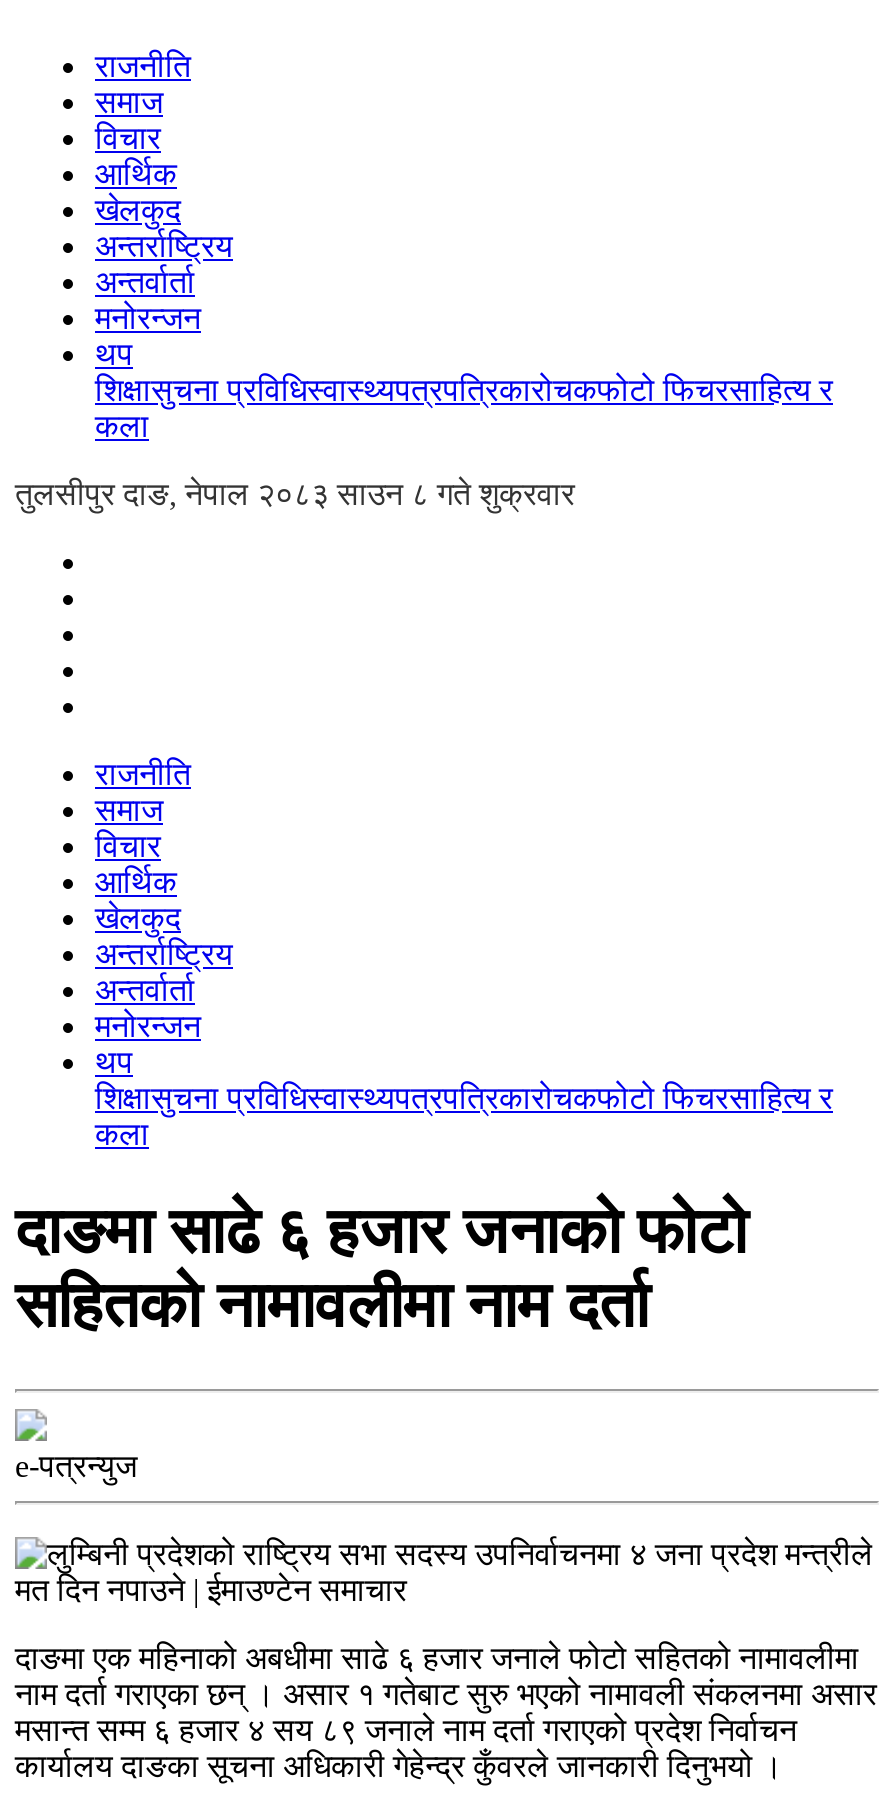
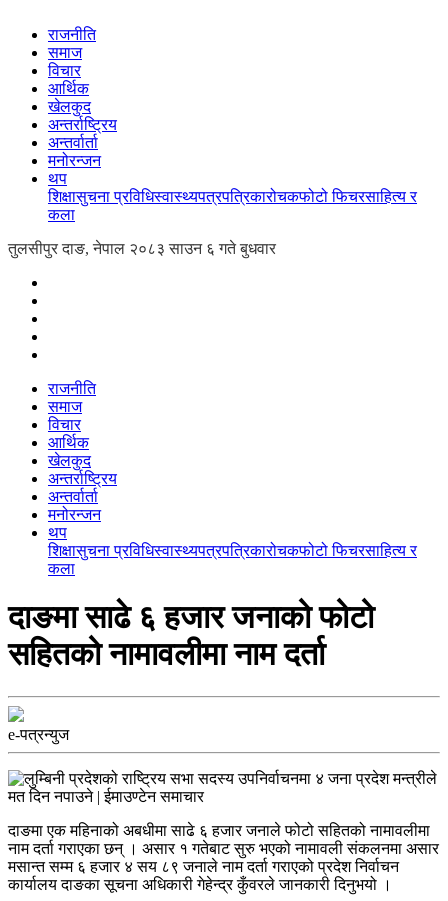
[15,477,575,511] तुलसीपुर दाङ, नेपाल २०८३ साउन ८ गते शुक्रवार -> [8,240,276,257] तुलसीपुर दाङ, नेपाल २०८३ साउन ६ गते बुधवार

